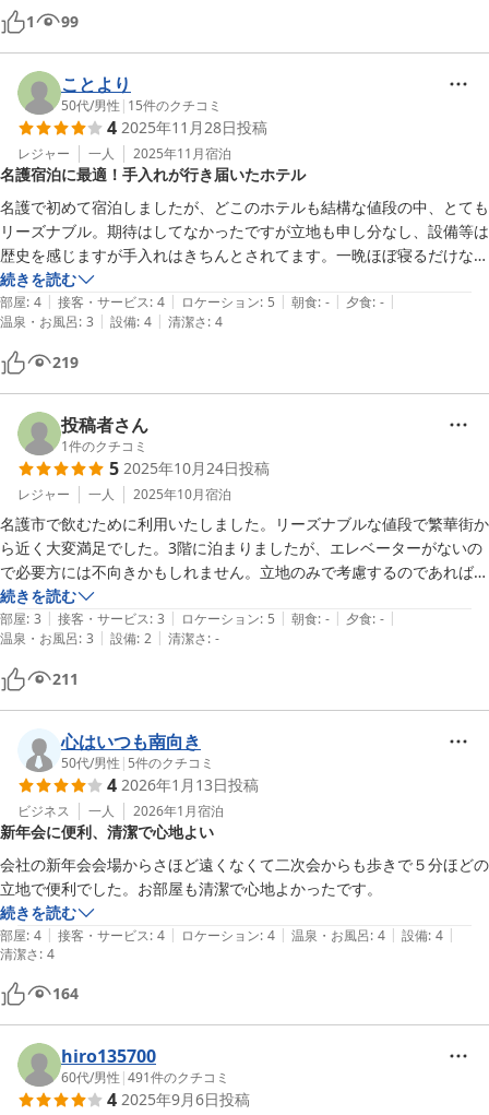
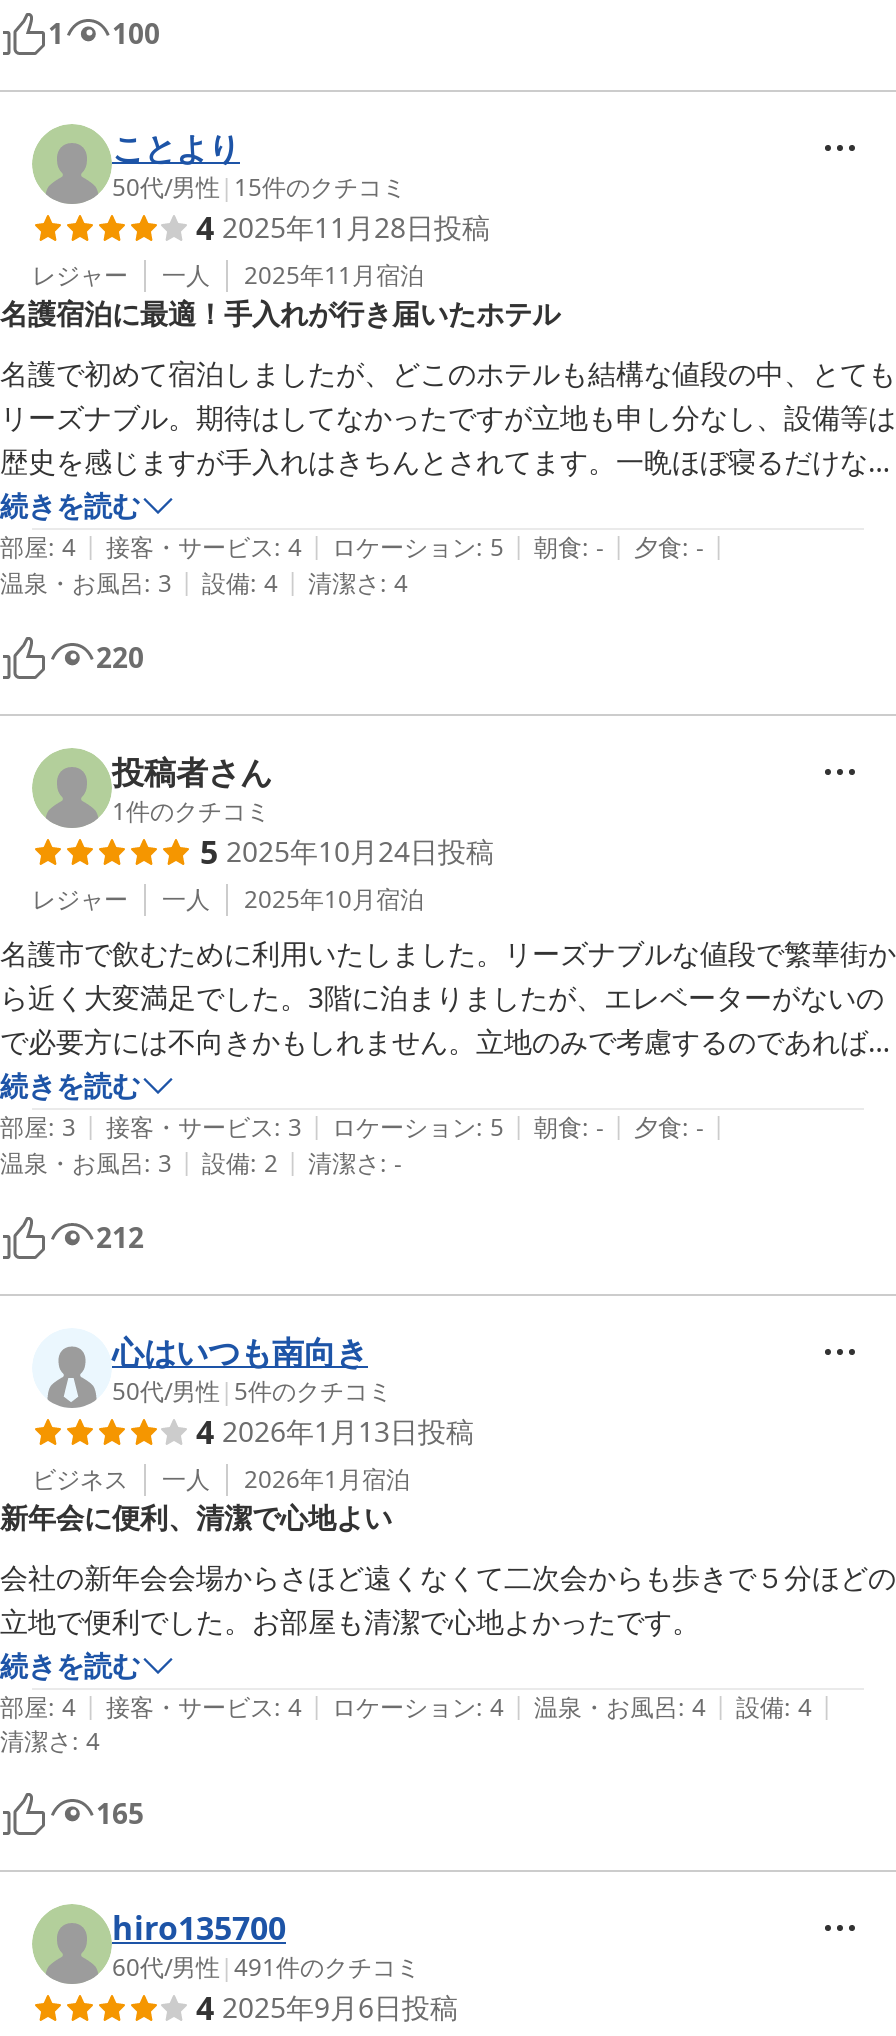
[26,11,79,32] 1 99 -> [48,14,160,52] 1 100
[52,352,79,372] 219 -> [96,638,144,676] 220
[52,668,79,689] 211 -> [96,1218,144,1256] 212
[52,983,79,1004] 164 -> [96,1794,144,1832] 165

